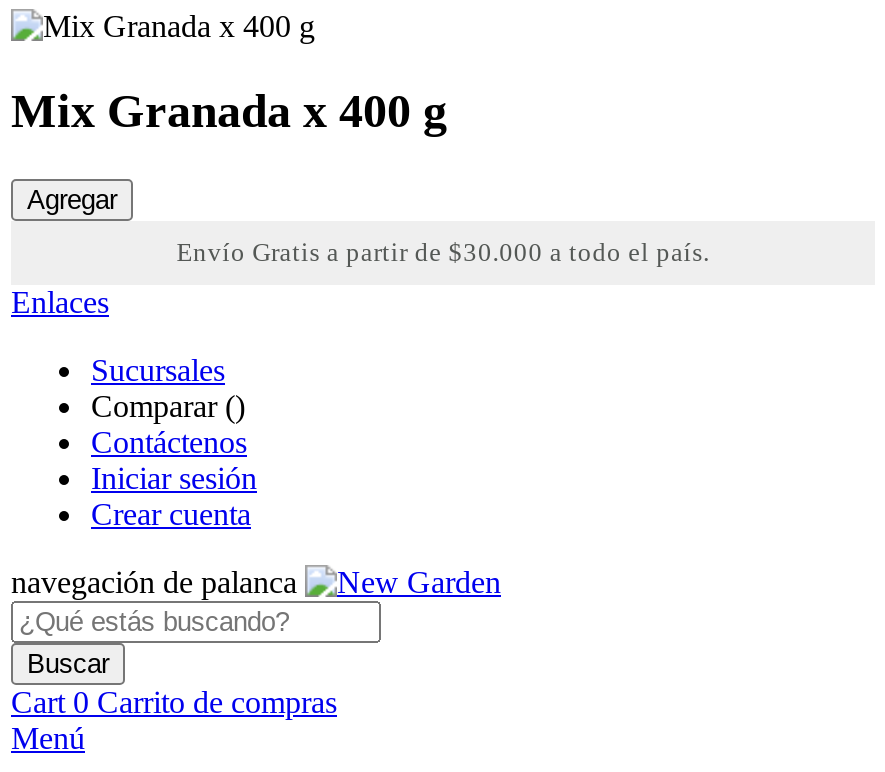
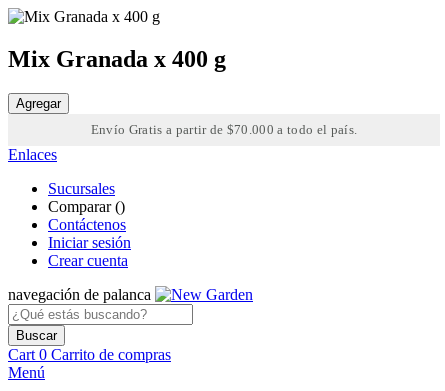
[176,237,710,267] Envío Gratis a partir de $30.000 a todo el país. -> [91,122,357,137] Envío Gratis a partir de $70.000 a todo el país.

